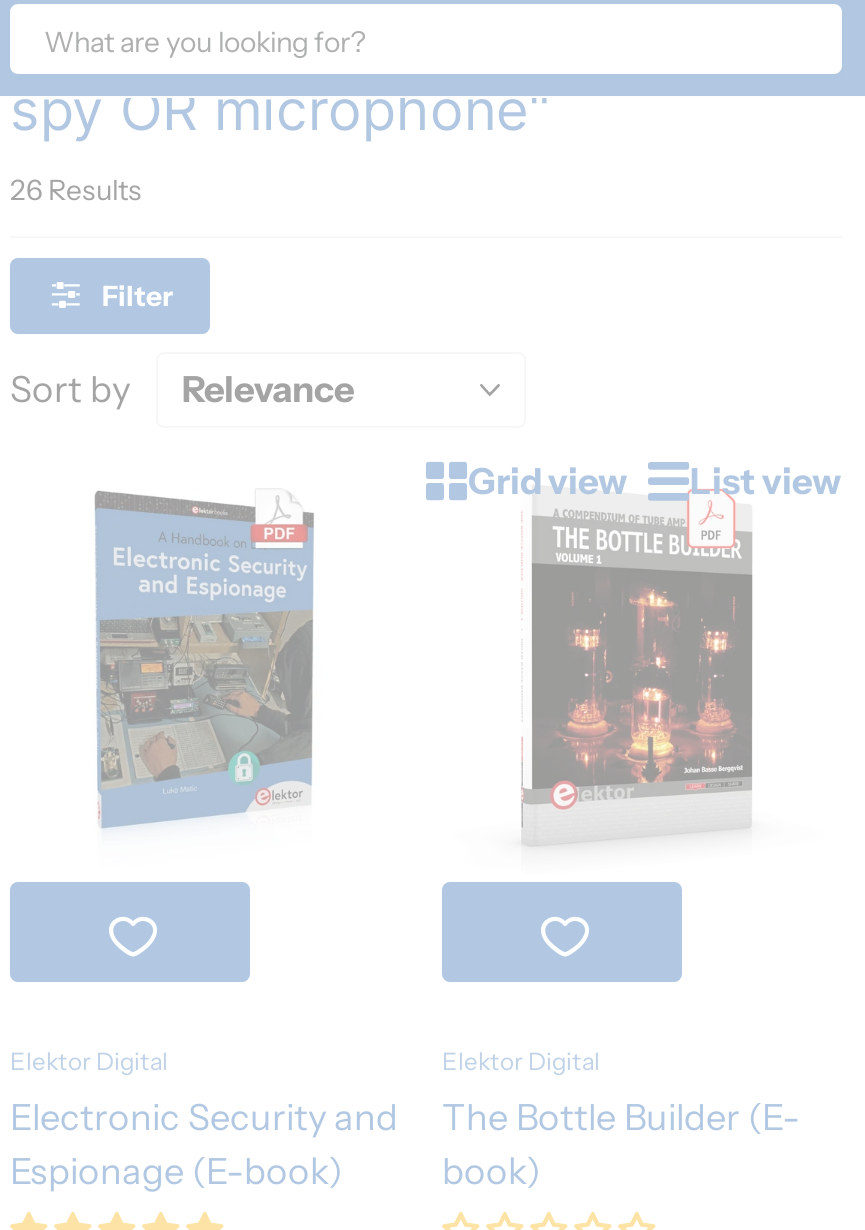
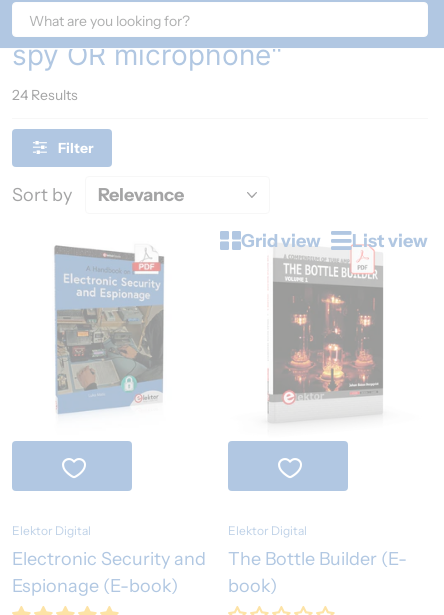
[10,172,142,208] 26 Results -> [12,86,78,104] 24 Results

